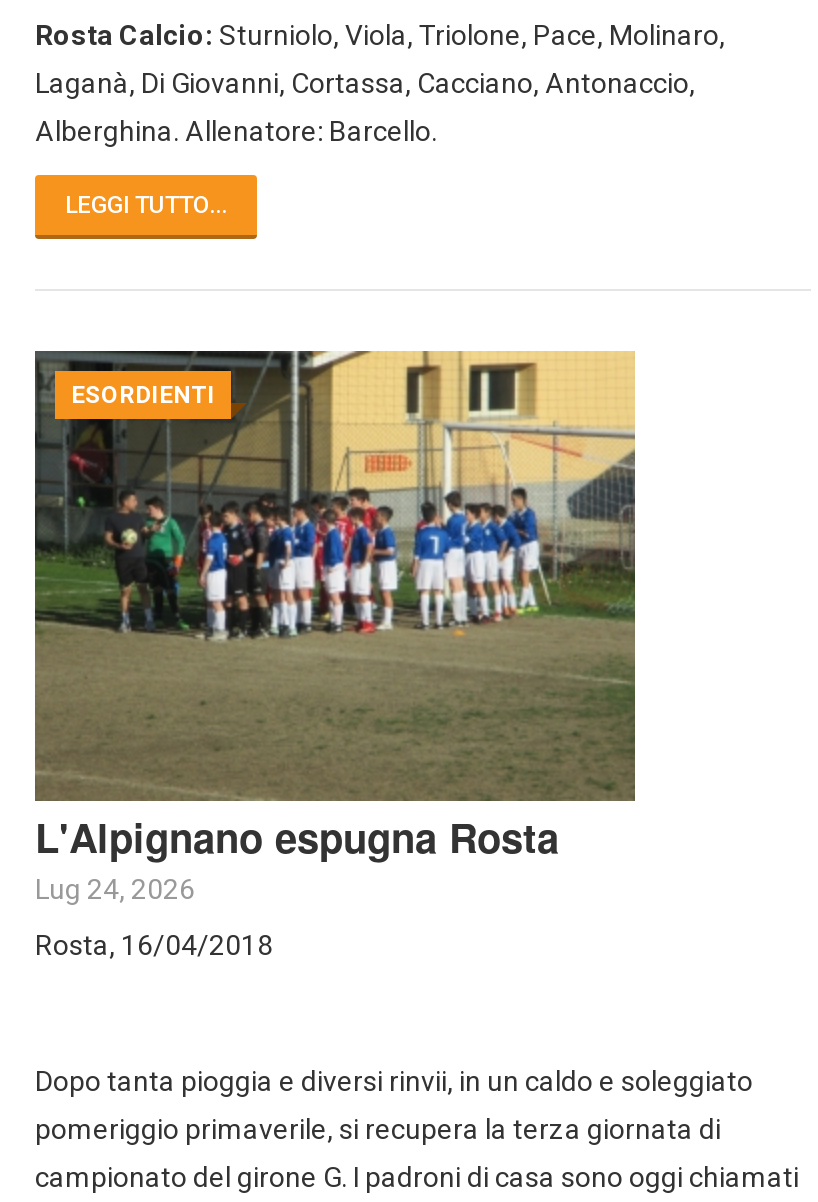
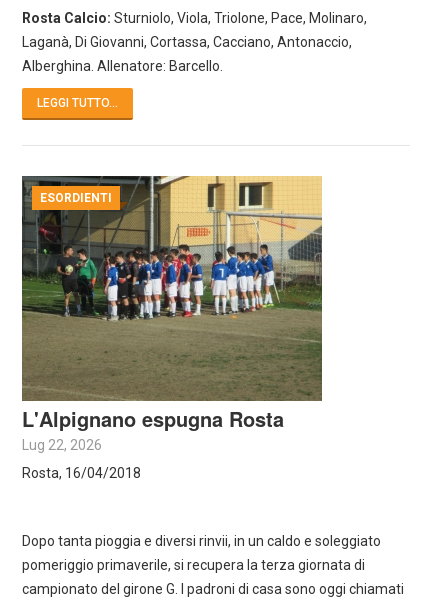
[35,873,195,905] Lug 24, 2026 -> [22,437,102,453] Lug 22, 2026

